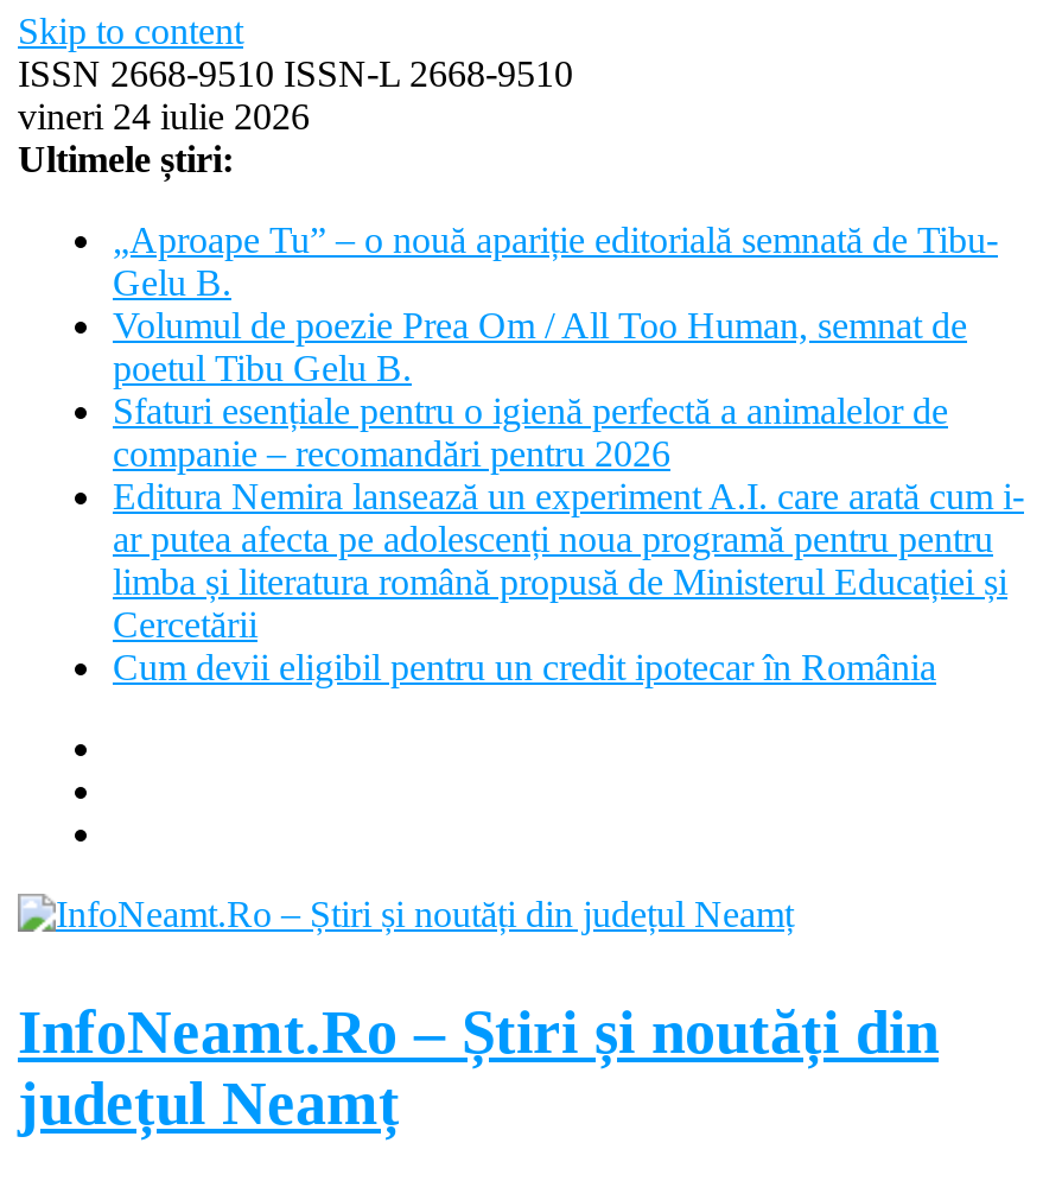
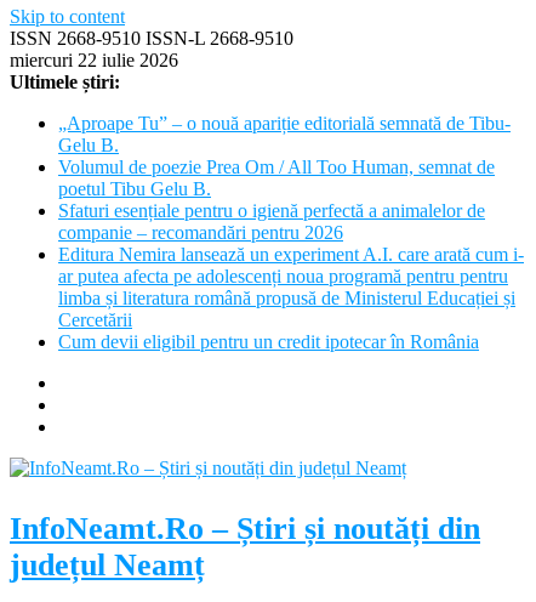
[18,96,310,136] vineri 24 iulie 2026 -> [10,50,178,70] miercuri 22 iulie 2026

